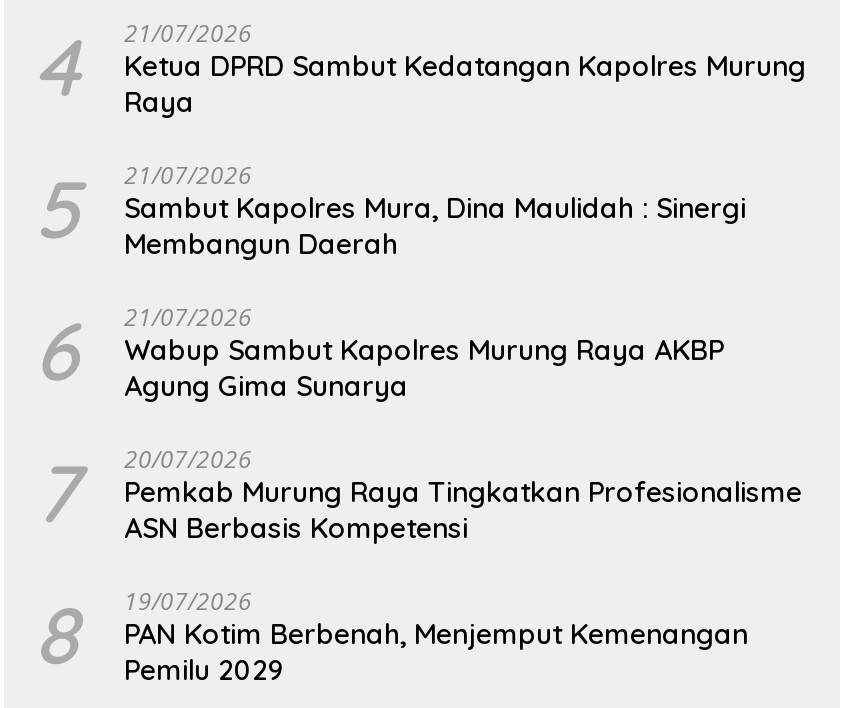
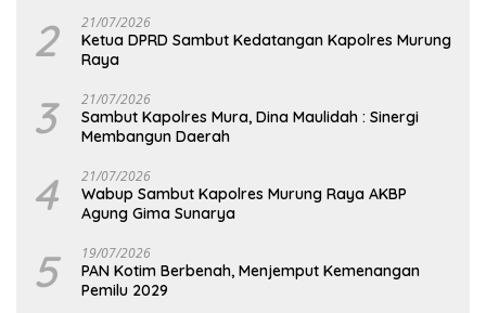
[34,17,806,121] 4 21/07/2026 Ketua DPRD Sambut Kedatangan Kapolres Murung Raya -> [33,13,451,69] 2 21/07/2026 Ketua DPRD Sambut Kedatangan Kapolres Murung Raya
[34,159,746,263] 5 21/07/2026 Sambut Kapolres Mura, Dina Maulidah : Sinergi Membangun Daerah -> [33,90,419,146] 3 21/07/2026 Sambut Kapolres Mura, Dina Maulidah : Sinergi Membangun Daerah
[34,301,724,405] 6 21/07/2026 Wabup Sambut Kapolres Murung Raya AKBP Agung Gima Sunarya -> [33,167,407,223] 4 21/07/2026 Wabup Sambut Kapolres Murung Raya AKBP Agung Gima Sunarya
[34,443,802,685] 7 | 20/07/2026 | Pemkab Murung Raya Tingkatkan Profesionalisme | ASN Berbasis Kompetensi | 8 -> [33,244,57,298] 5

